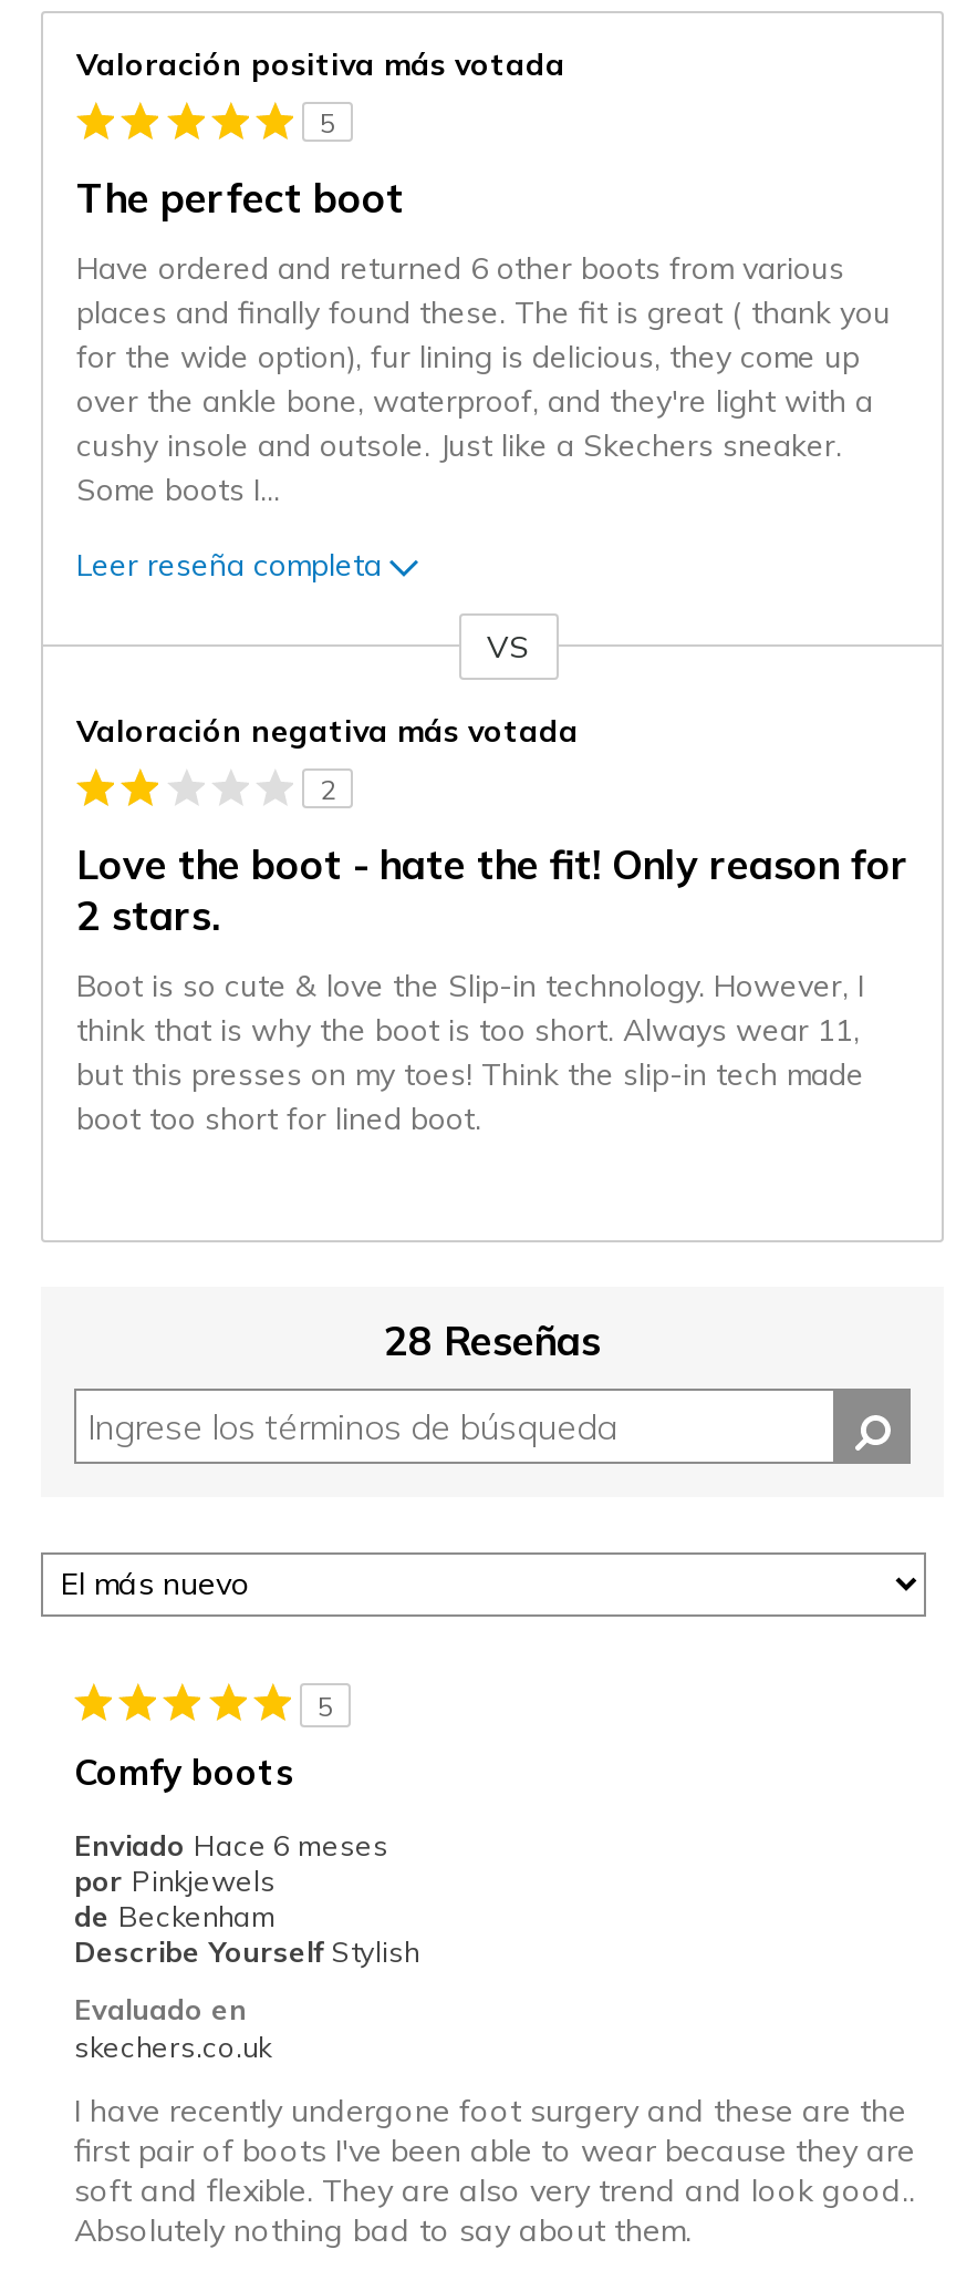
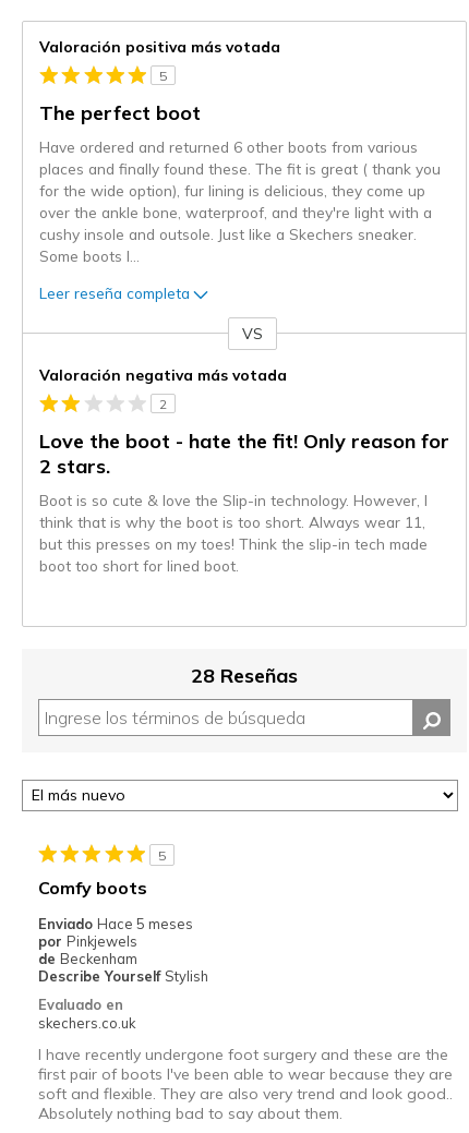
[74,1828,388,1863] Enviado Hace 6 meses -> [38,915,193,933] Enviado Hace 5 meses

